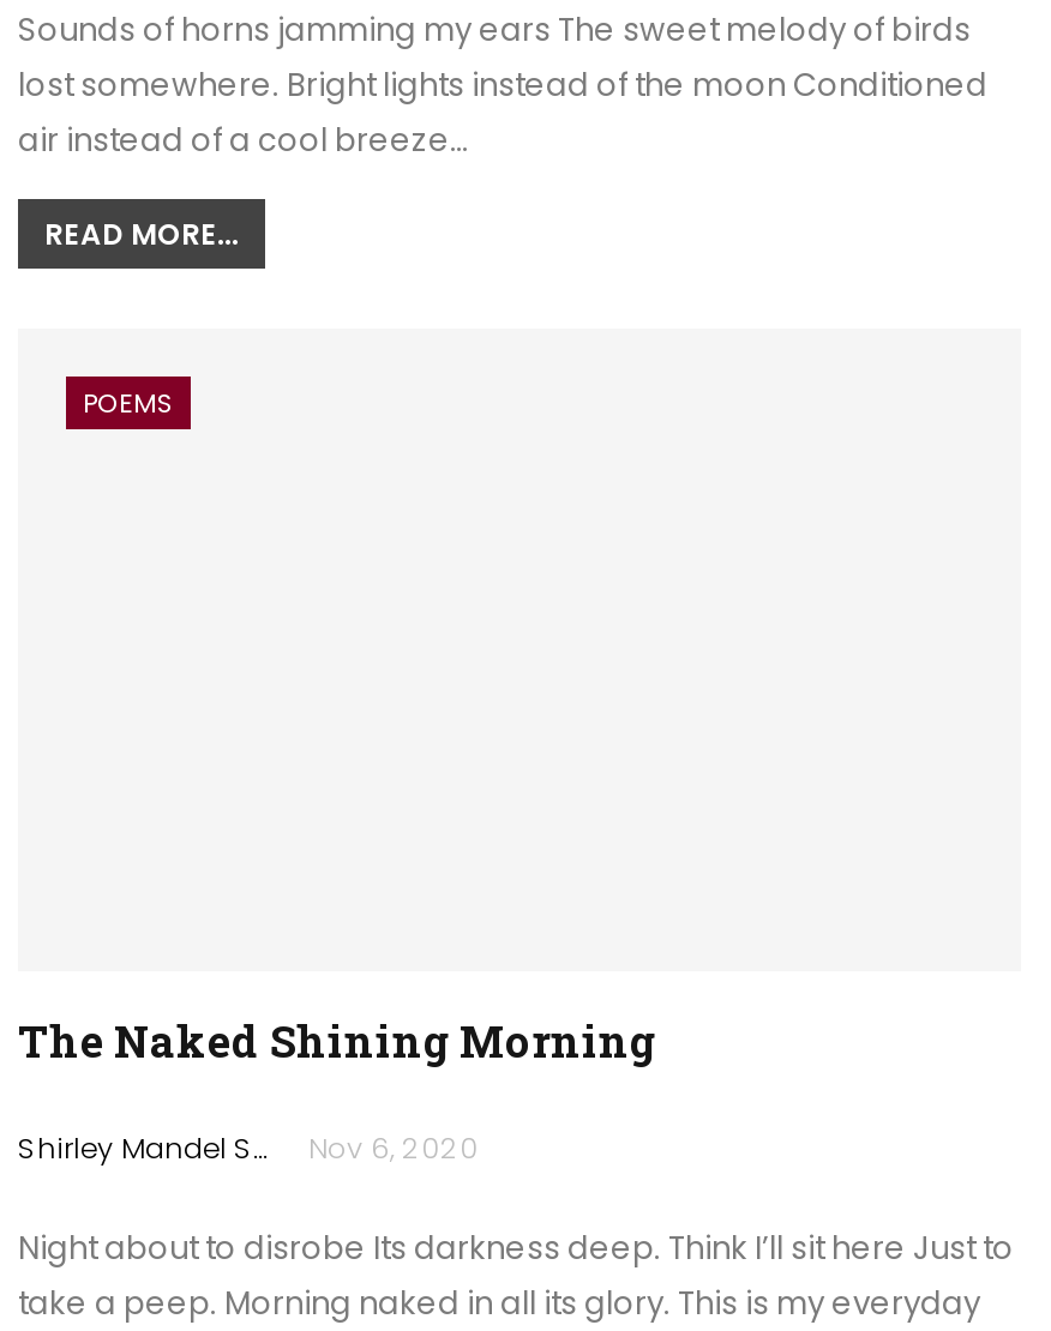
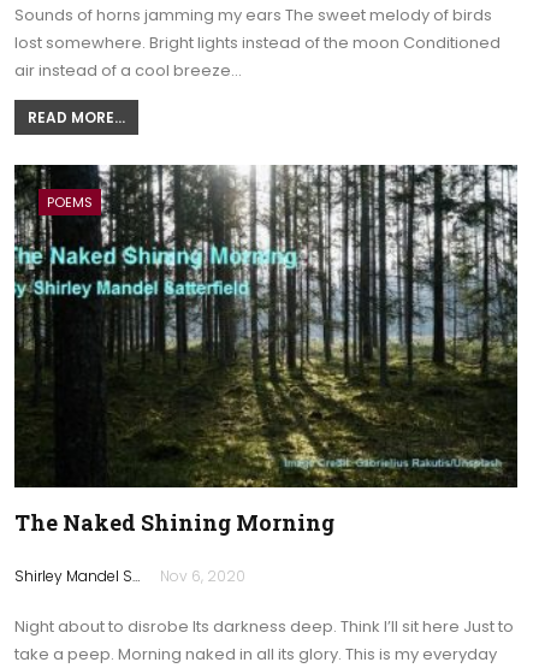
none -> [13,164,519,489] [image]

